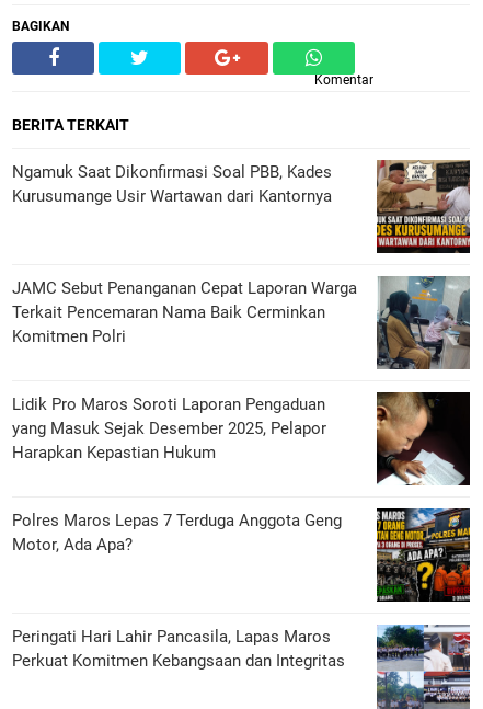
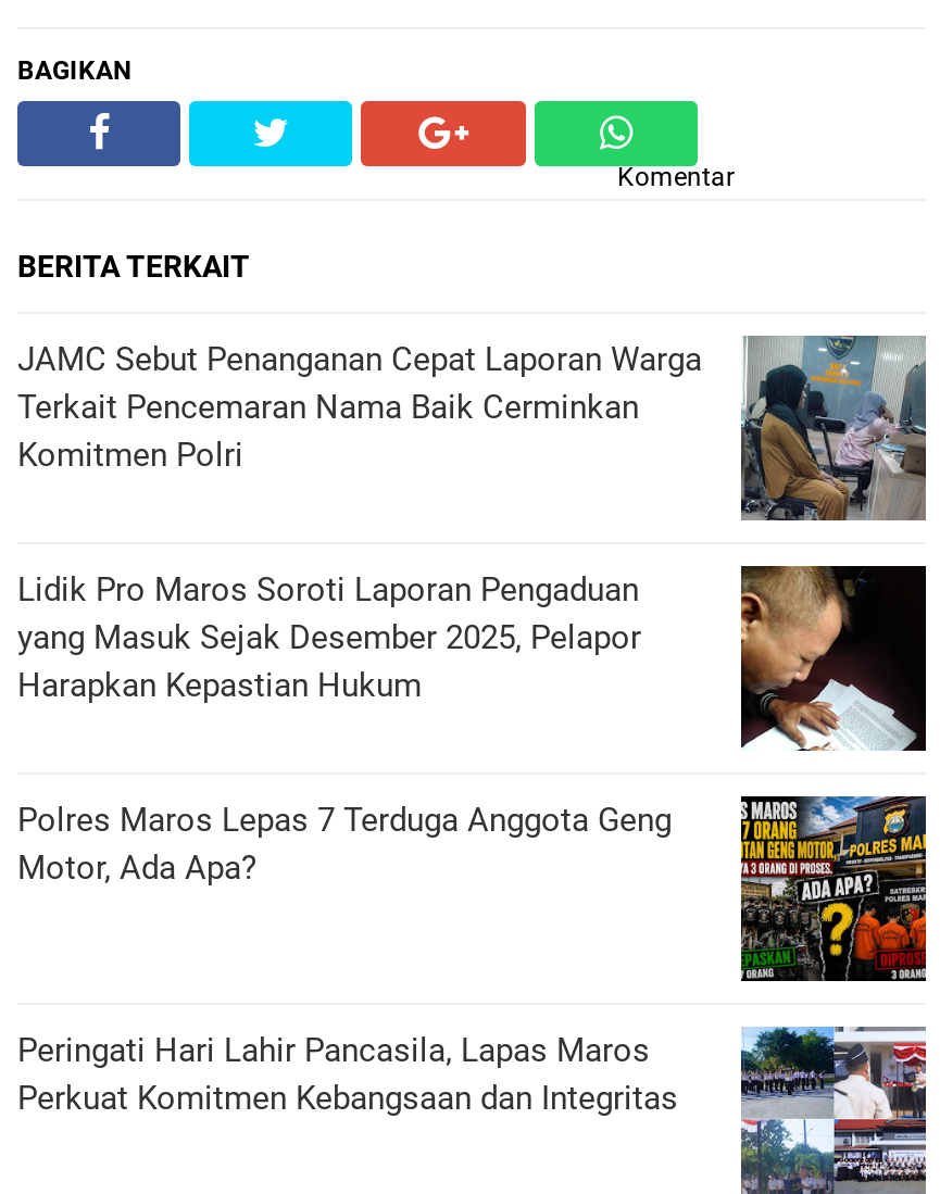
[12,160,470,254] [image] | Ngamuk Saat Dikonfirmasi Soal PBB, Kades | Kurusumange Usir Wartawan dari Kantornya -> none

